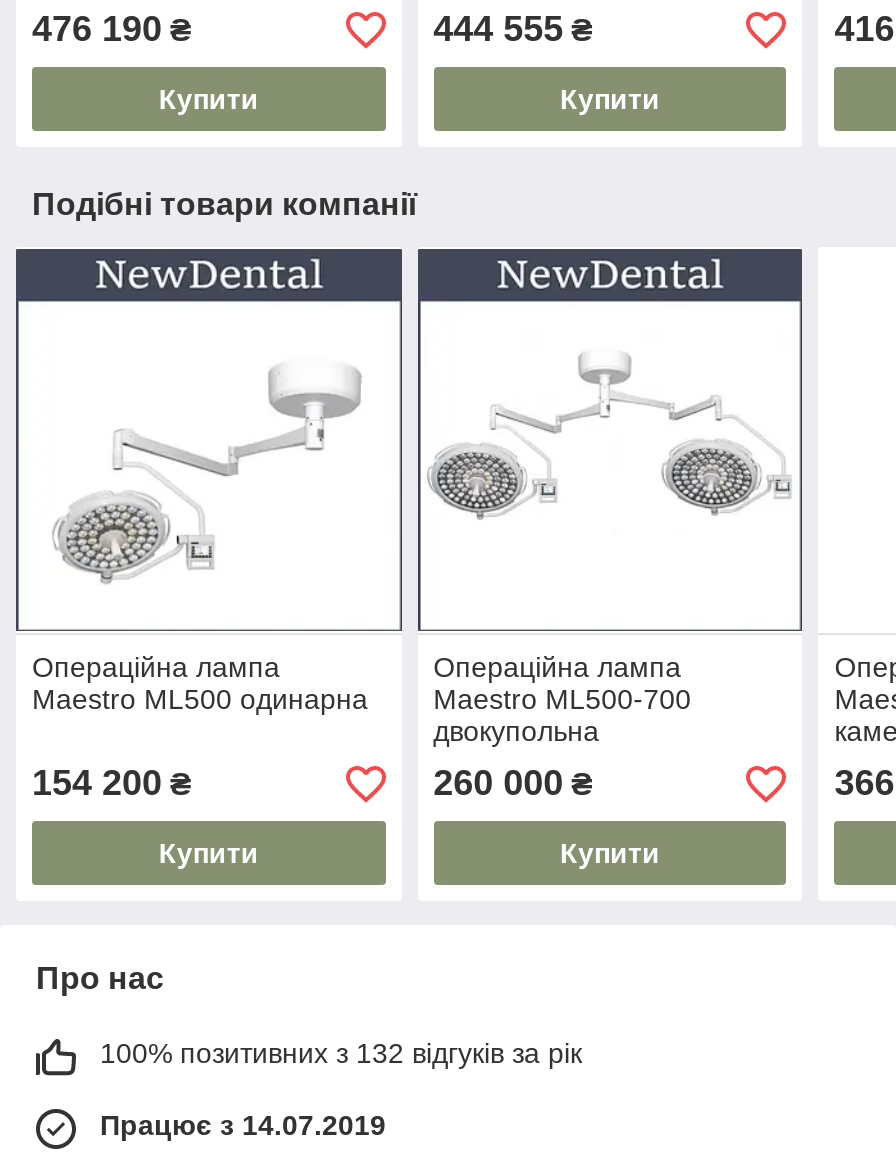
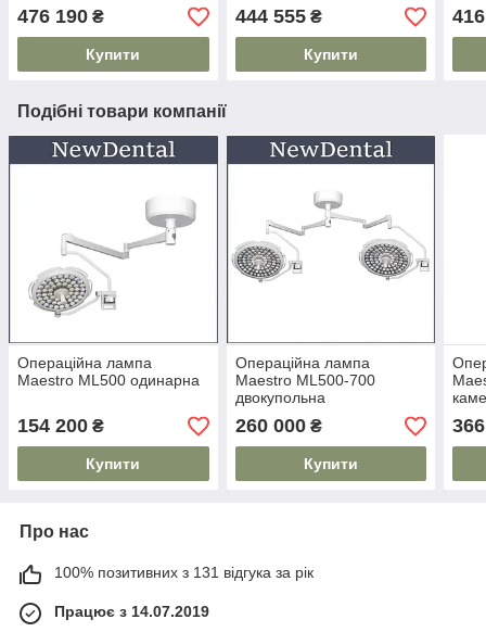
[100,1037,582,1069] 100% позитивних з 132 відгуків за рік -> [54,564,314,581] 100% позитивних з 131 відгука за рік

